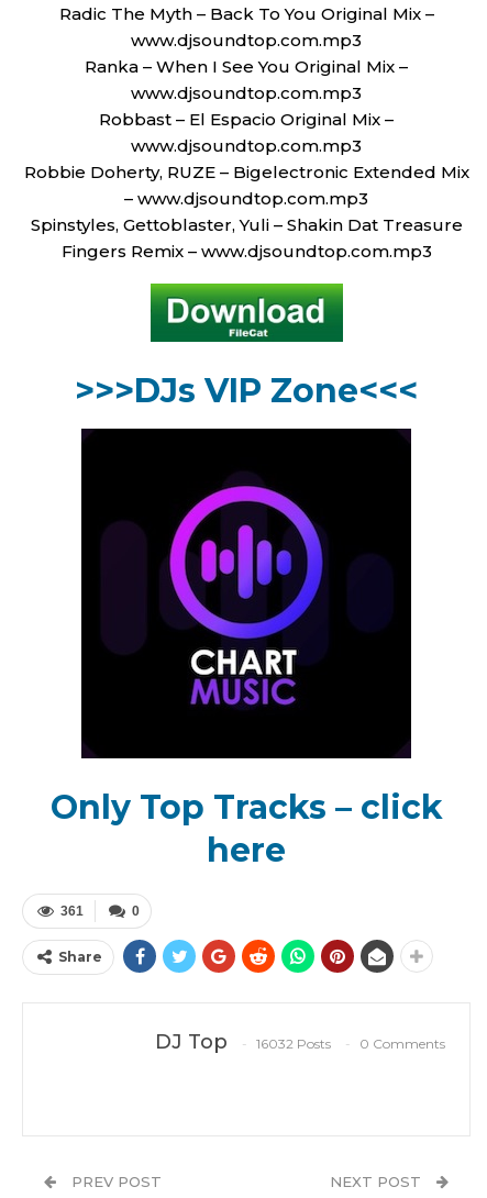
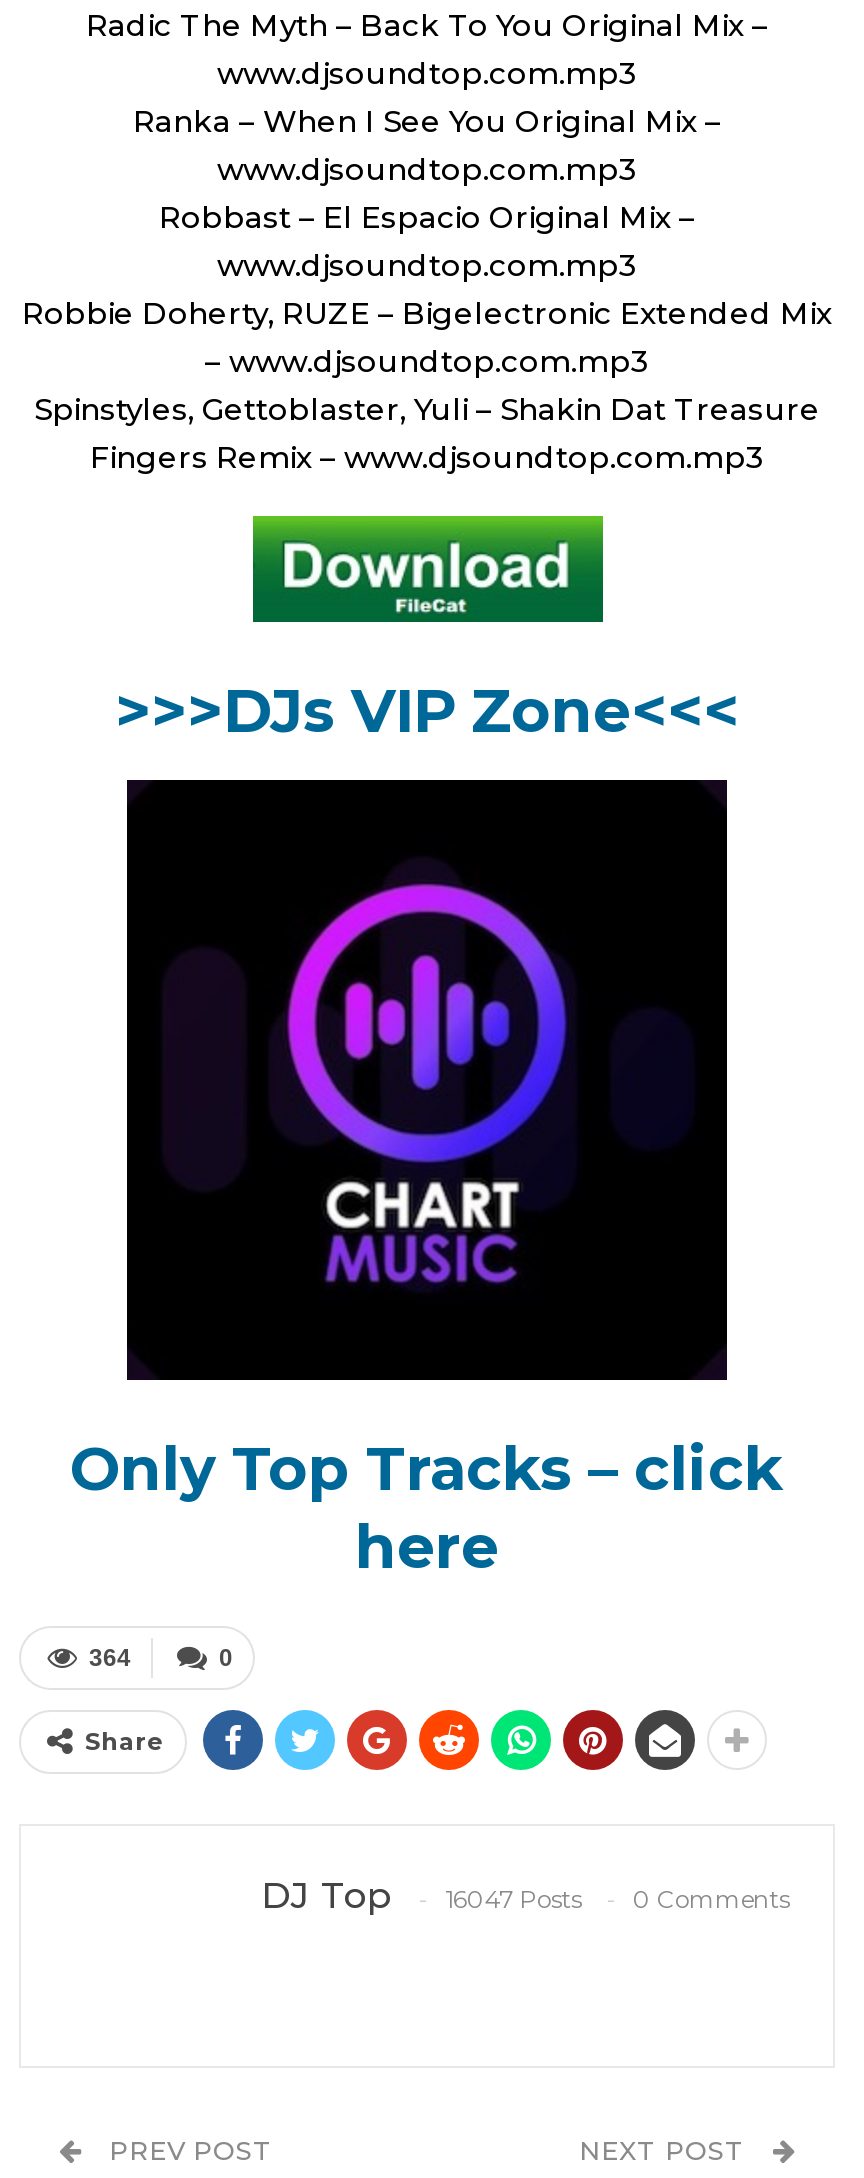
[60,904,84,919] 361 -> [89,1645,131,1673] 364
[256,1035,331,1051] 16032 Posts -> [445,1883,581,1913] 16047 Posts

